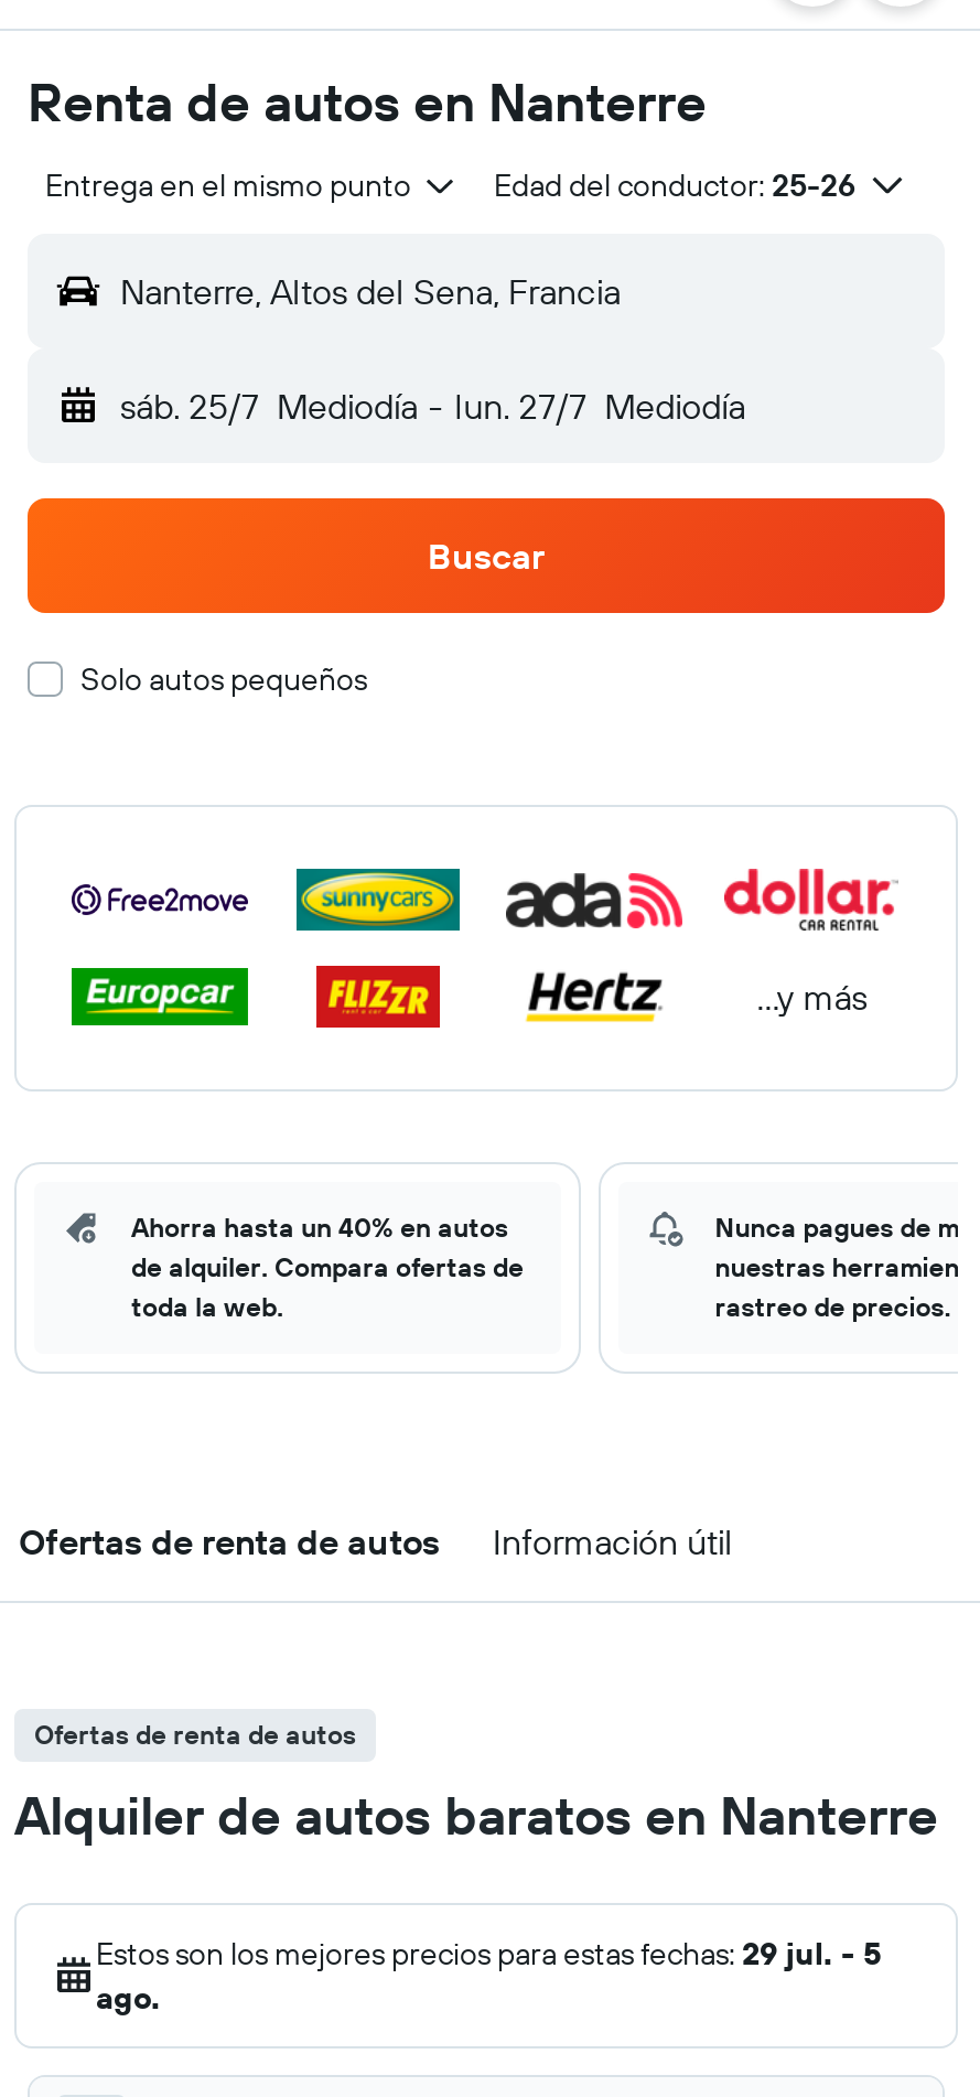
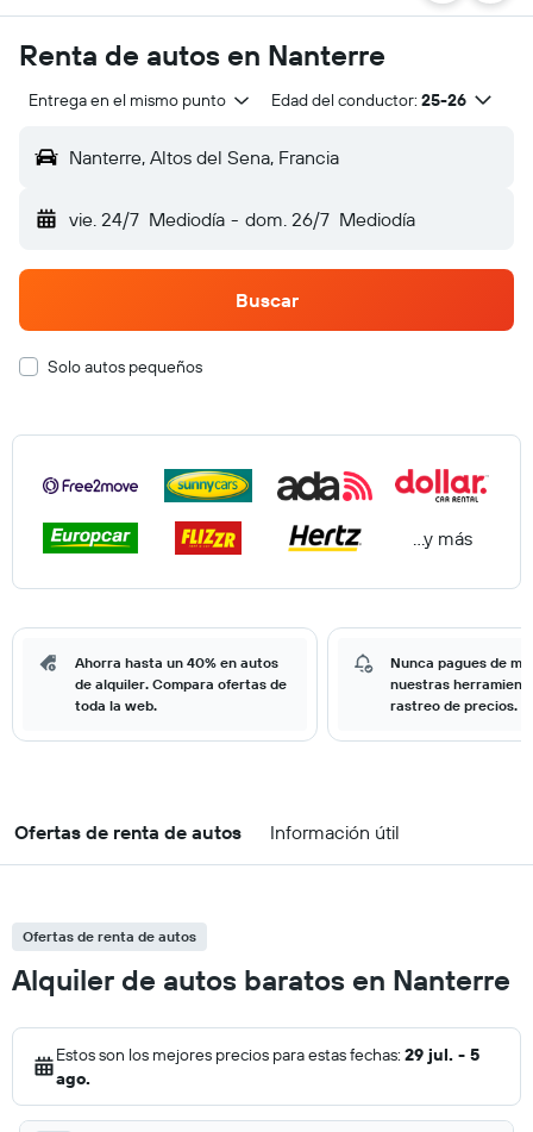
[120,384,745,428] sáb. 25/7 Mediodía - lun. 27/7 Mediodía -> [69,207,415,231] vie. 24/7 Mediodía - dom. 26/7 Mediodía

